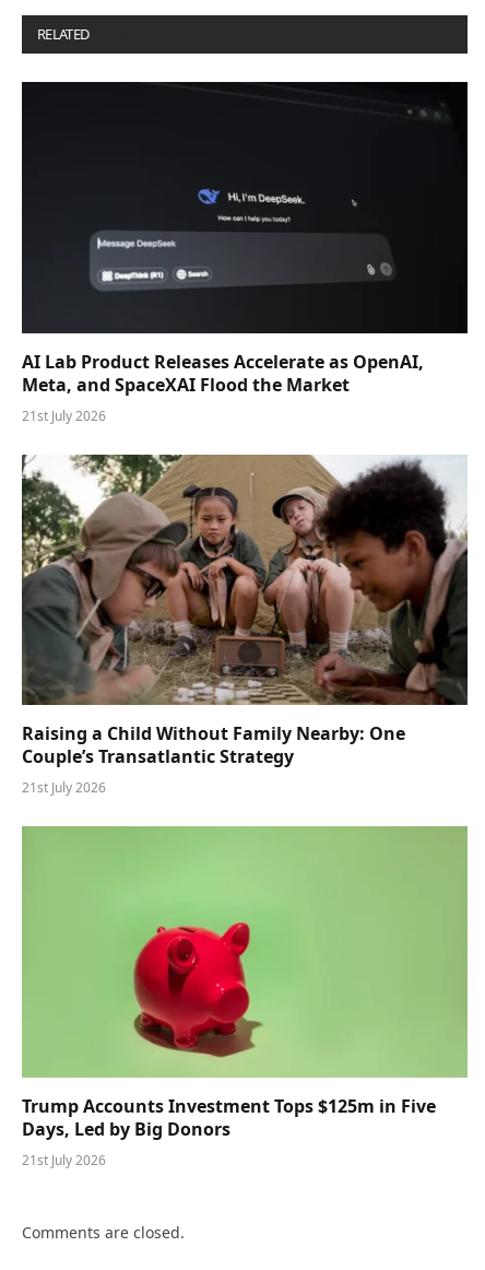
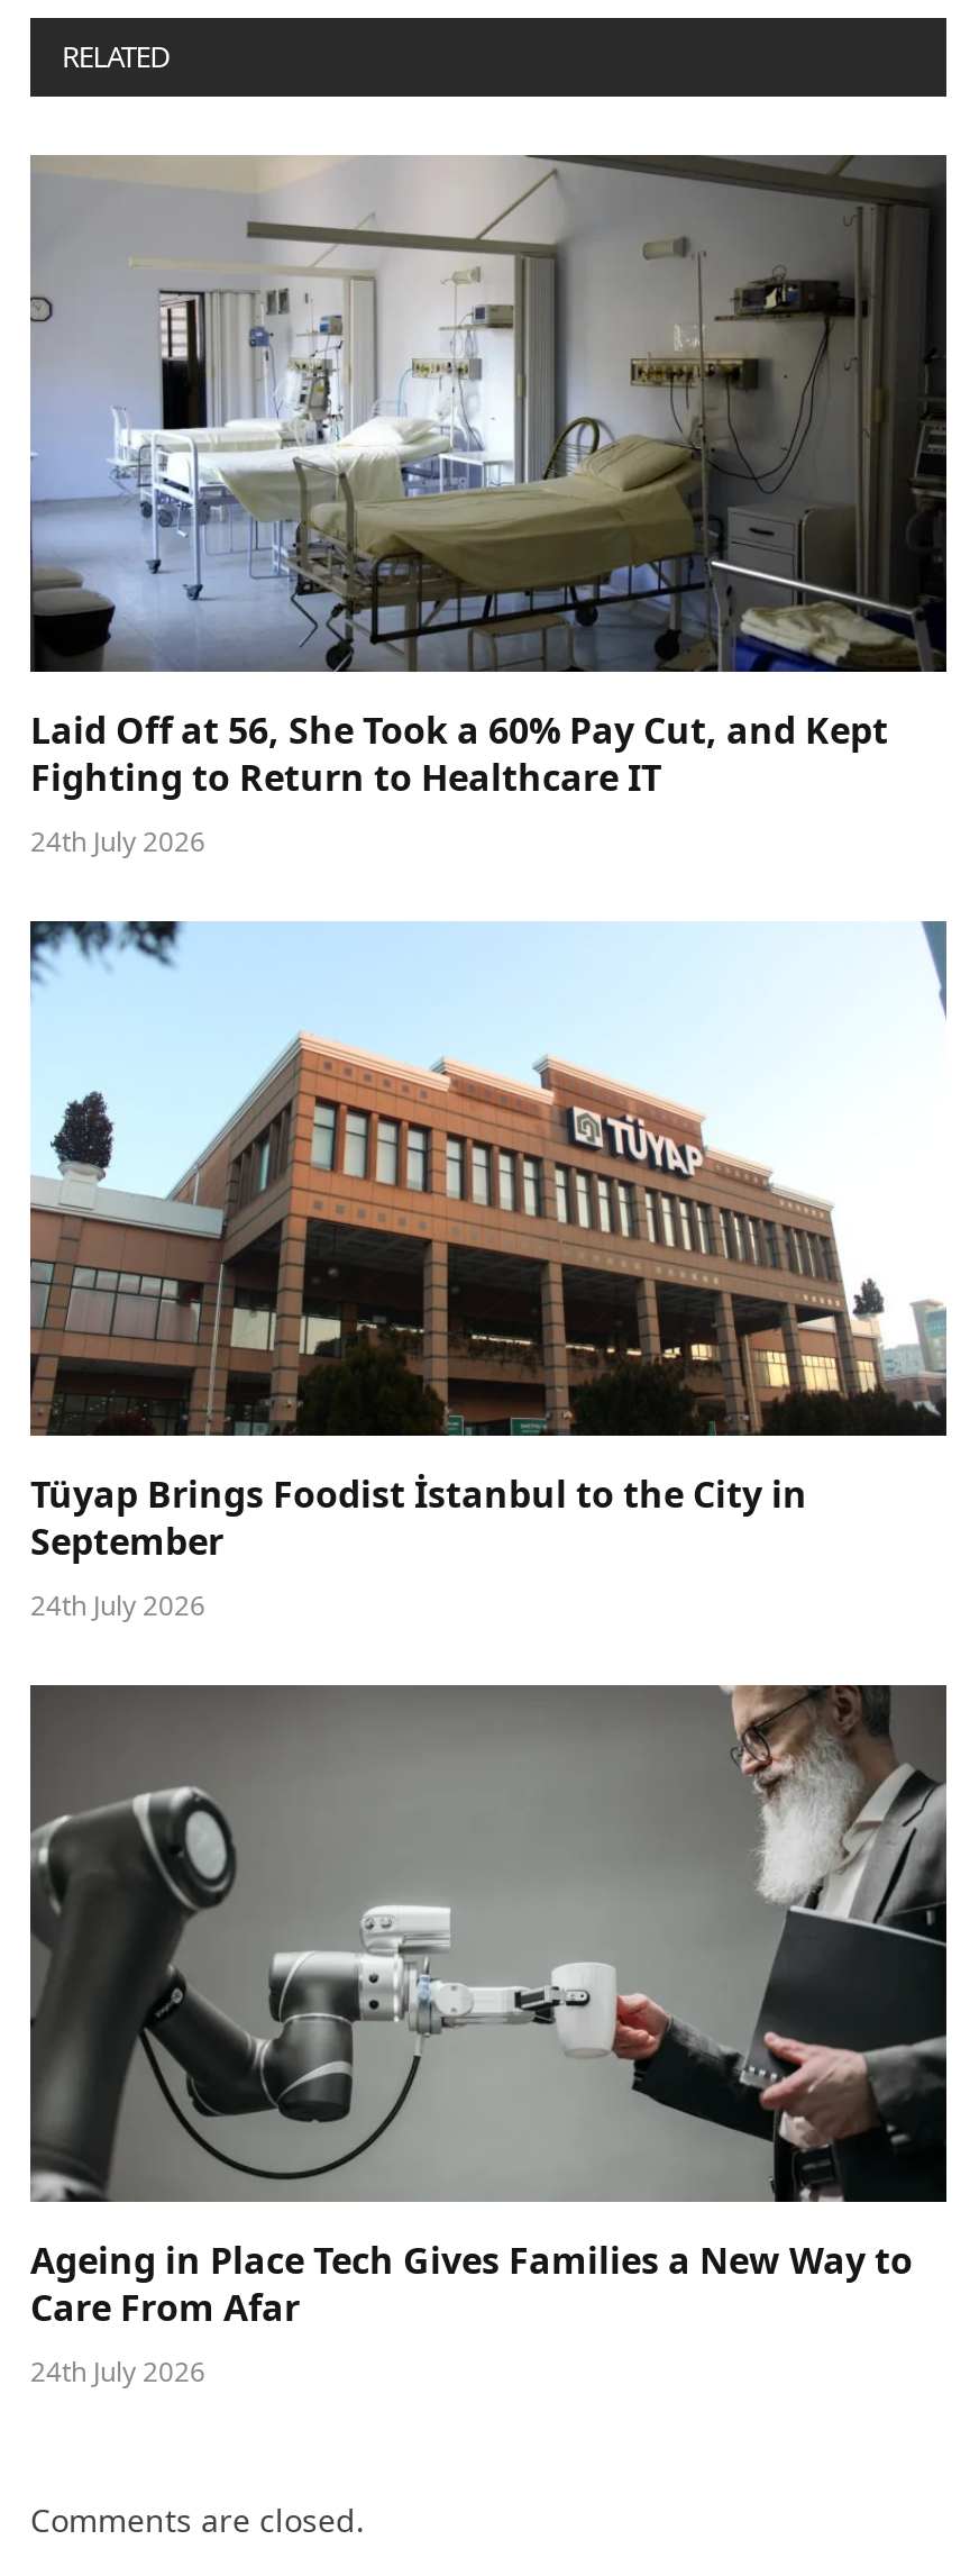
[21,81,466,425] [image] | AI Lab Product Releases Accelerate as OpenAI, | Meta, and SpaceXAI Flood the Market | 21st July 2026 -> [28,153,946,860] [image] | Laid Off at 56, She Took a 60% Pay Cut, and Kept | Fighting to Return to Healthcare IT | 24th July 2026
[21,454,469,797] [image] | Raising a Child Without Family Nearby: One | Couple’s Transatlantic Strategy | 21st July 2026 -> [28,919,946,1625] [image] | Tüyap Brings Foodist İstanbul to the City in | September | 24th July 2026
[21,825,469,1169] [image] | Trump Accounts Investment Tops $125m in Five | Days, Led by Big Donors | 21st July 2026 -> [28,1683,949,2390] [image] | Ageing in Place Tech Gives Families a New Way to | Care From Afar | 24th July 2026

